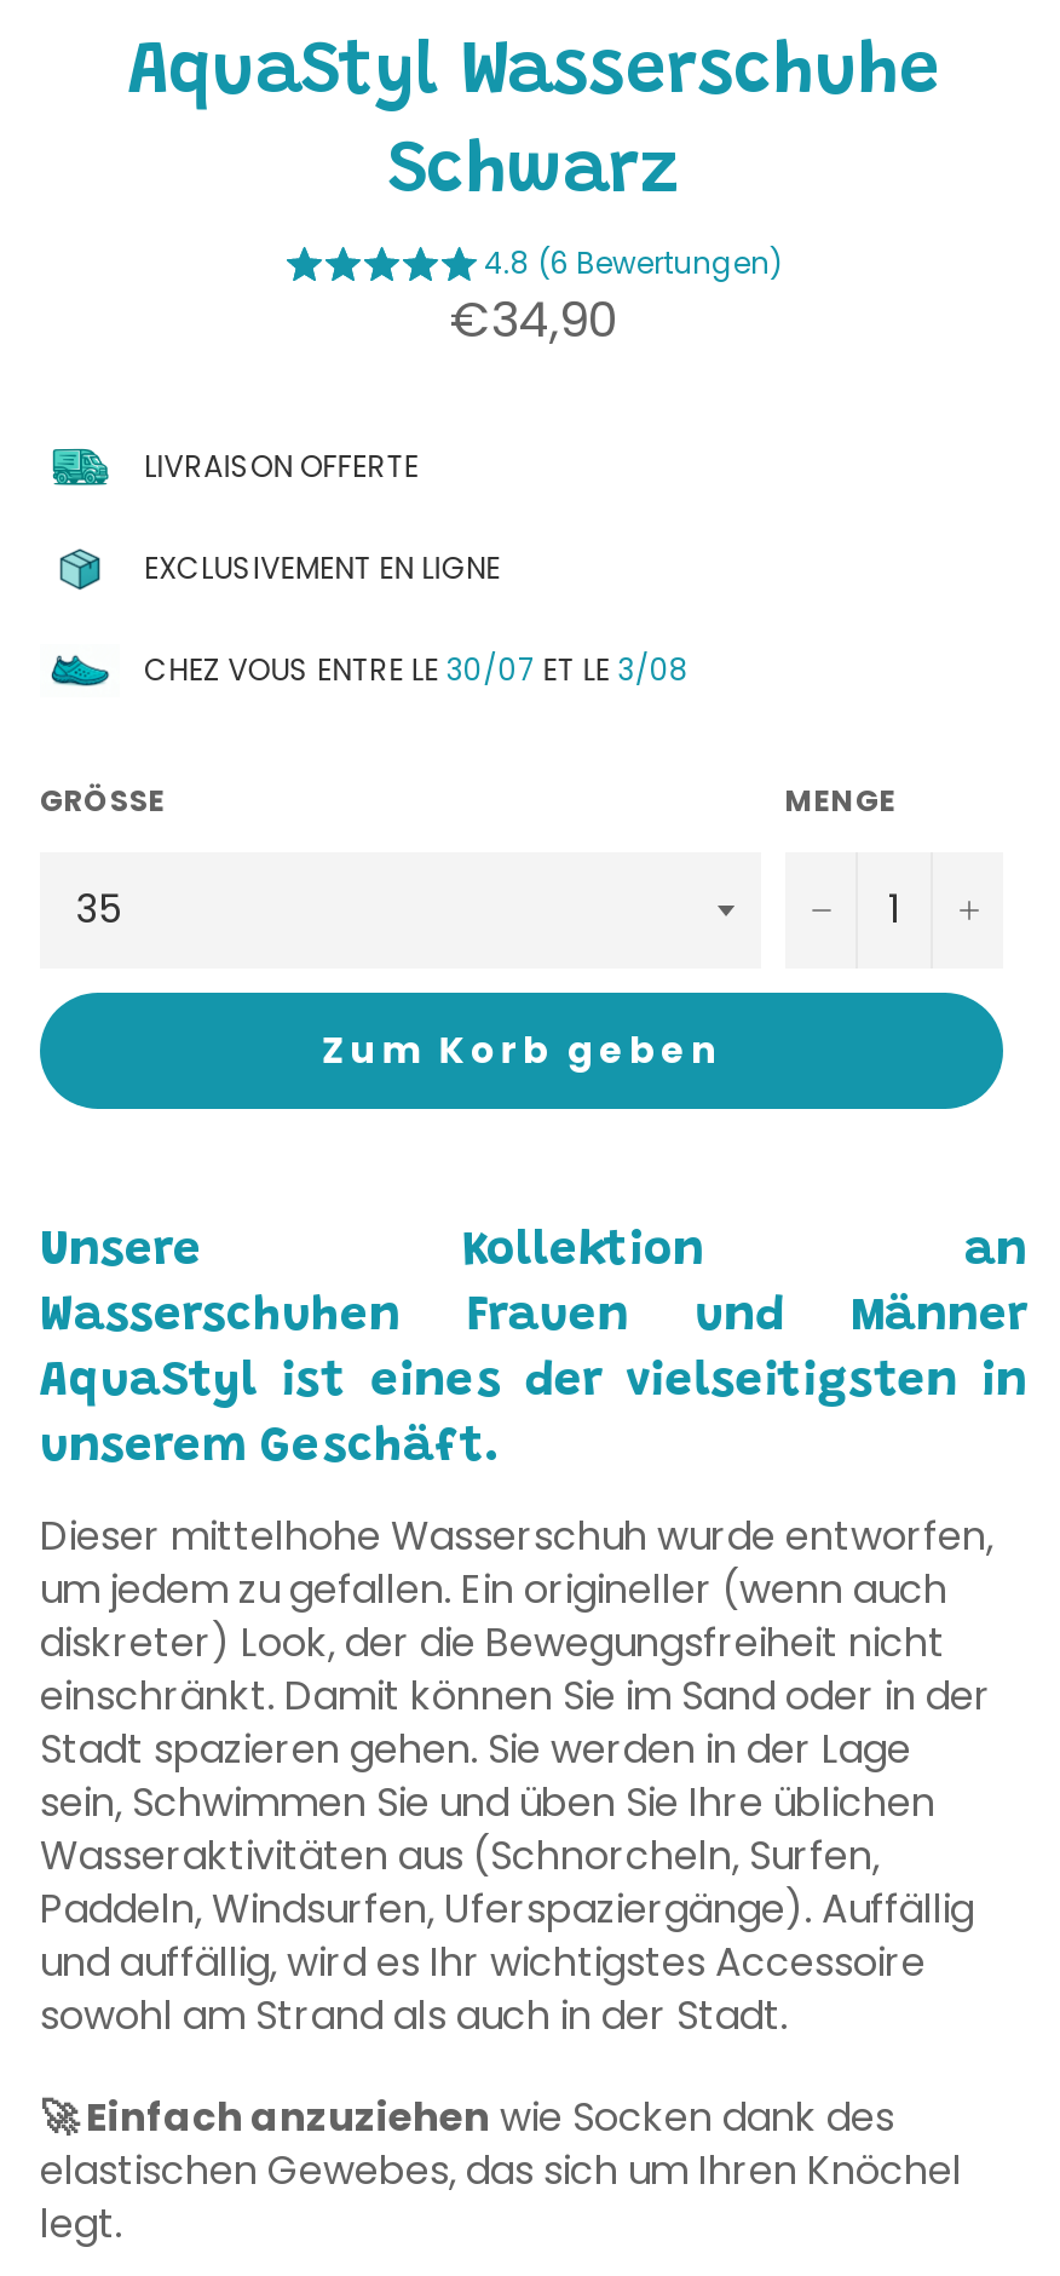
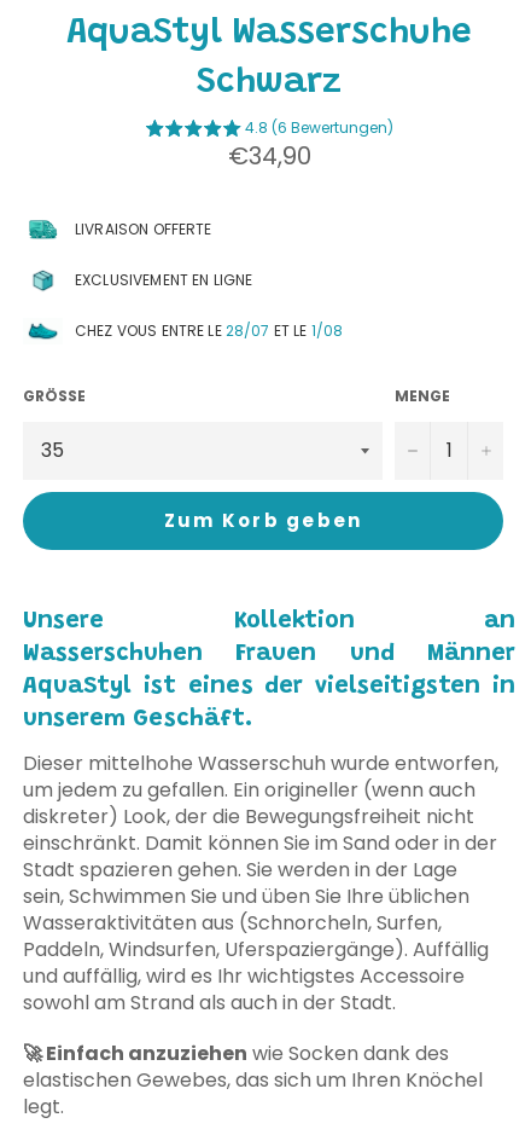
[144,648,689,689] CHEZ VOUS ENTRE LE 30/07 ET LE 3/08 -> [75,320,343,340] CHEZ VOUS ENTRE LE 28/07 ET LE 1/08

